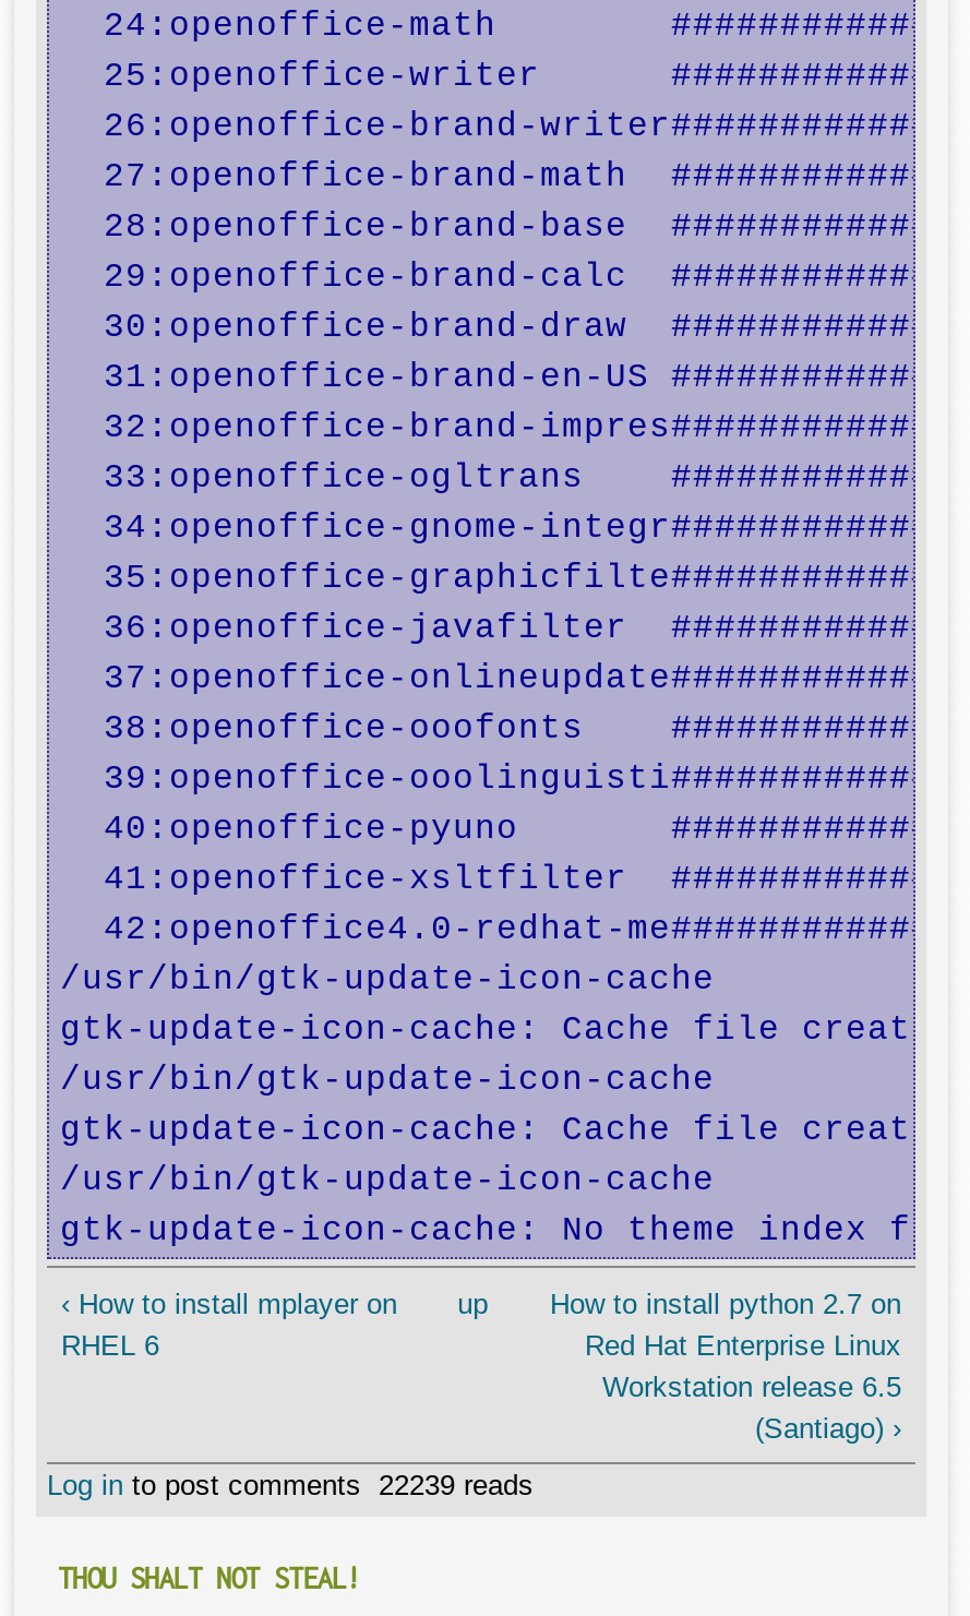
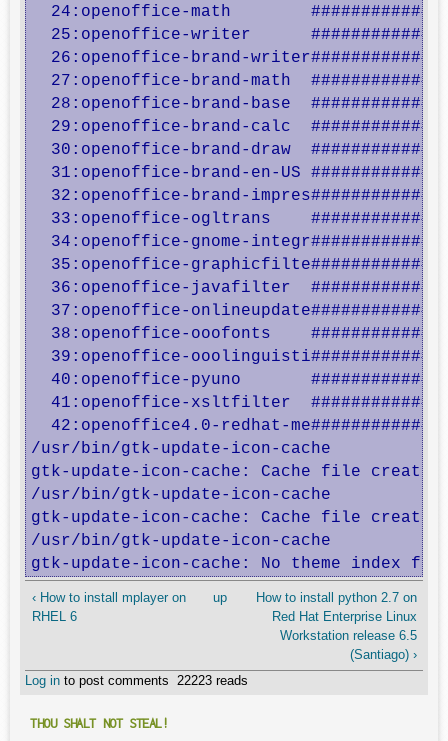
[47,1469,534,1501] Log in to post comments 22239 reads -> [25,673,248,688] Log in to post comments 22223 reads

